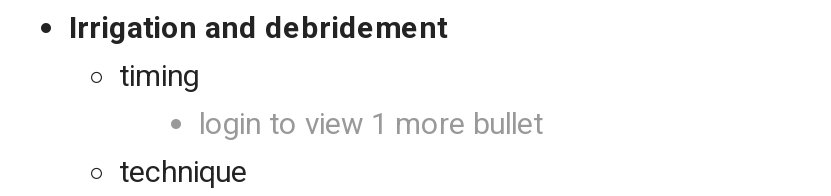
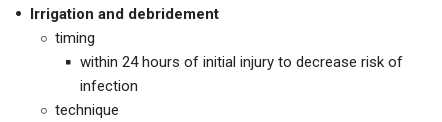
[199,106,543,142] login to view 1 more bullet -> [80,53,403,95] within 24 hours of initial injury to decrease risk of | infection

